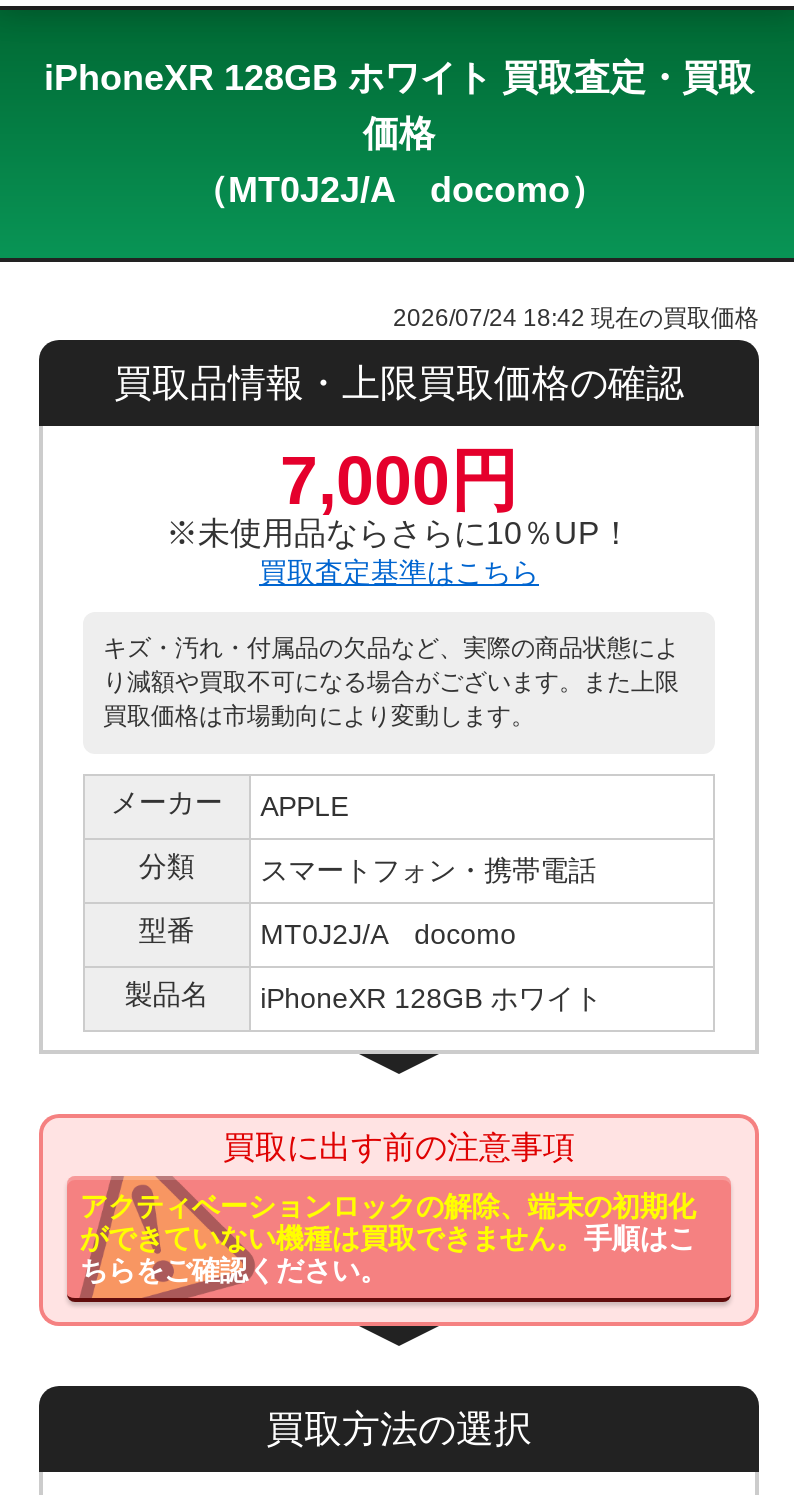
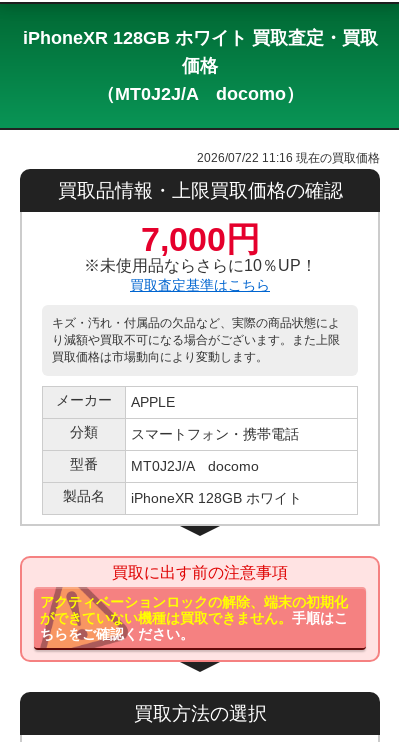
[393,304,759,332] 2026/07/24 18:42現在の買取価格 -> [197,151,380,165] 2026/07/22 11:16現在の買取価格

